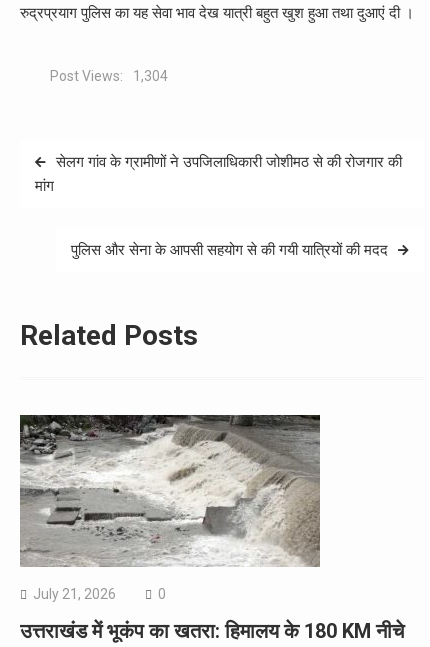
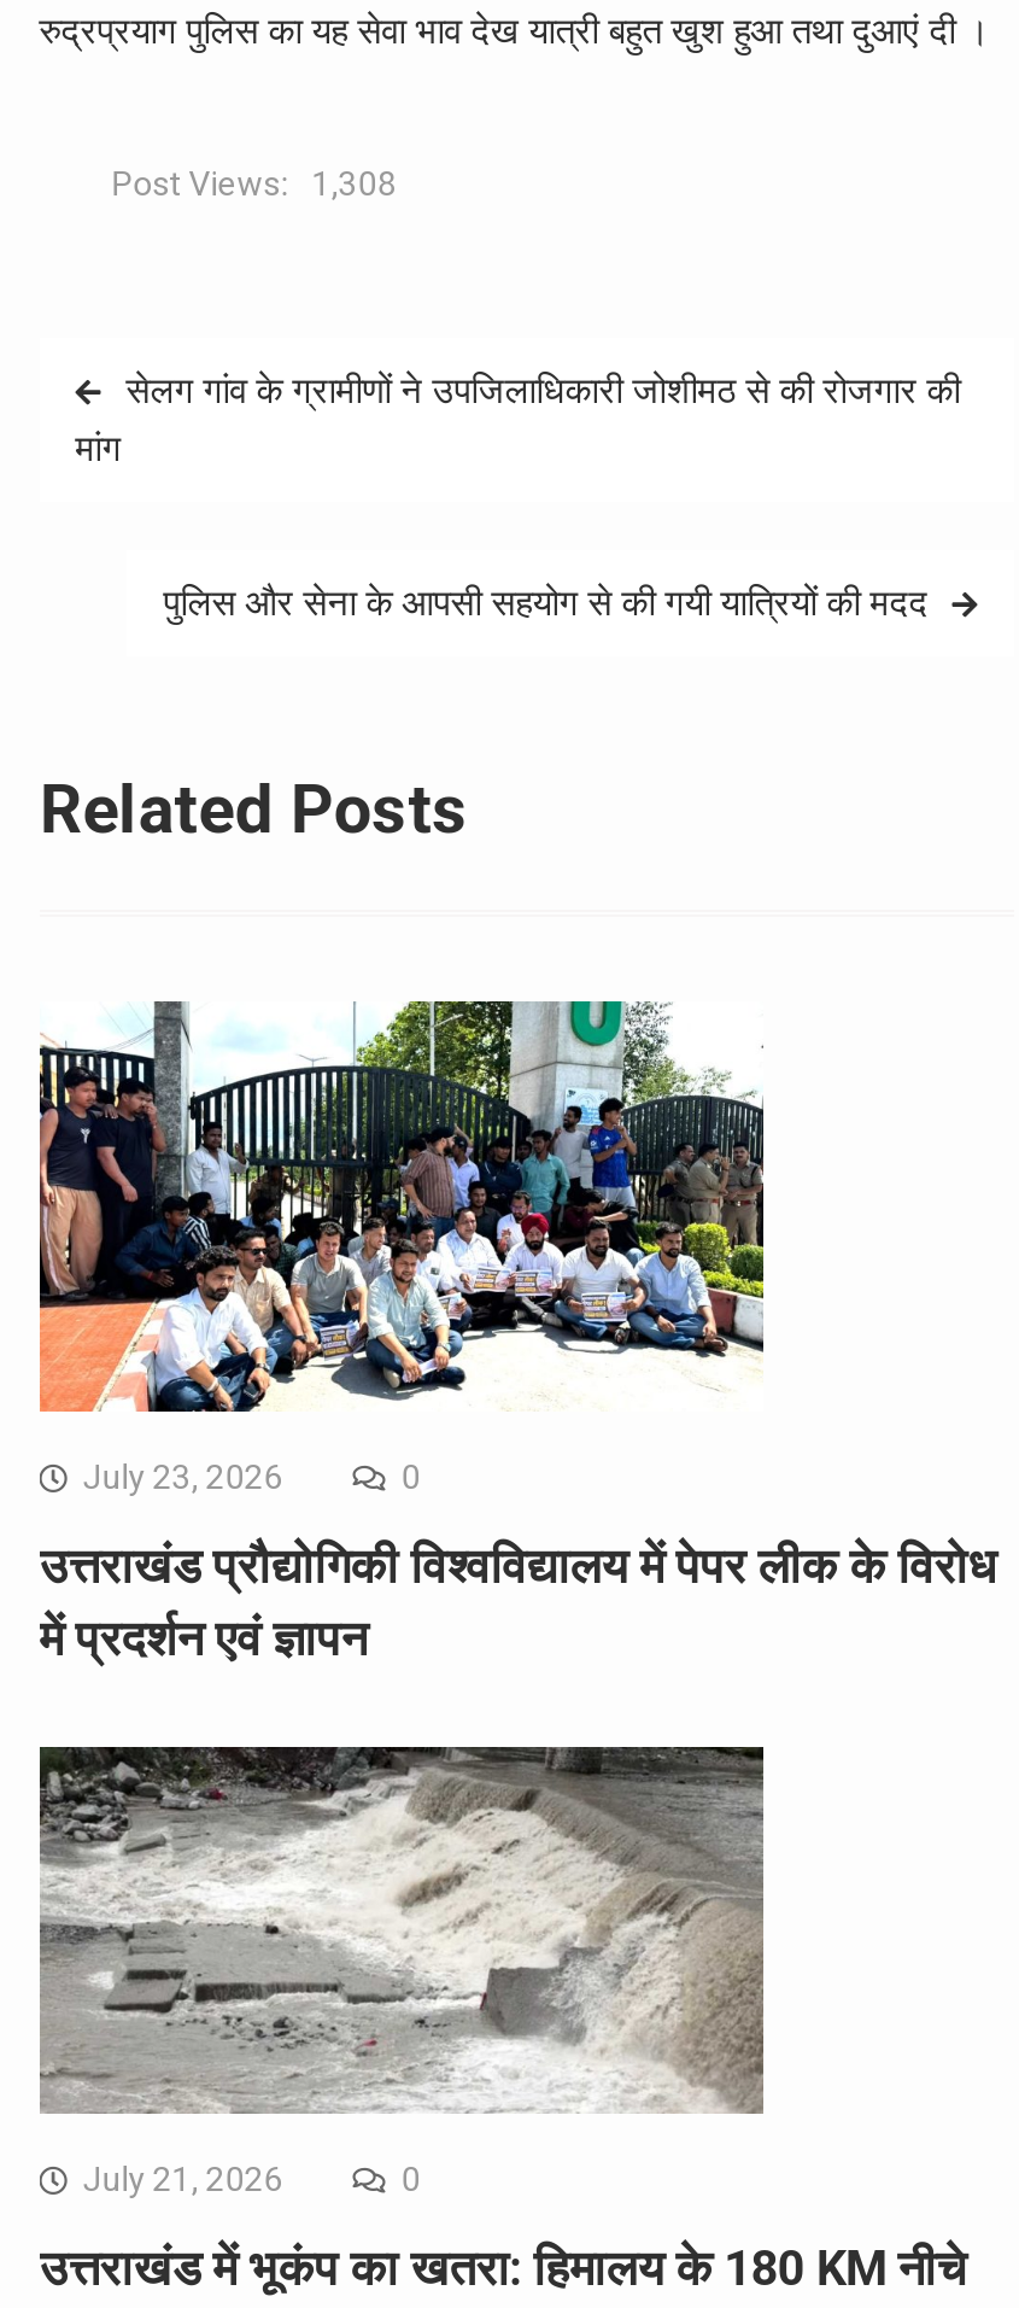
[50,68,168,84] Post Views: 1,304 -> [111,164,396,202] Post Views: 1,308
none -> [37,999,997,1668] [image] | July 23, 2026 | 0 | उत्तराखंड प्रौद्योगिकी विश्वविद्यालय में पेपर लीक के विरोध | में प्रदर्शन एवं ज्ञापन

